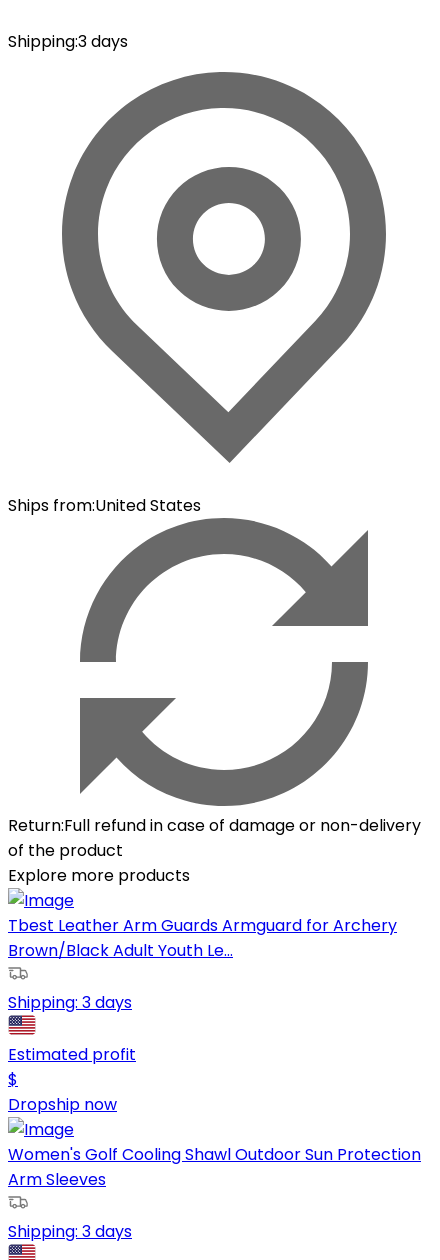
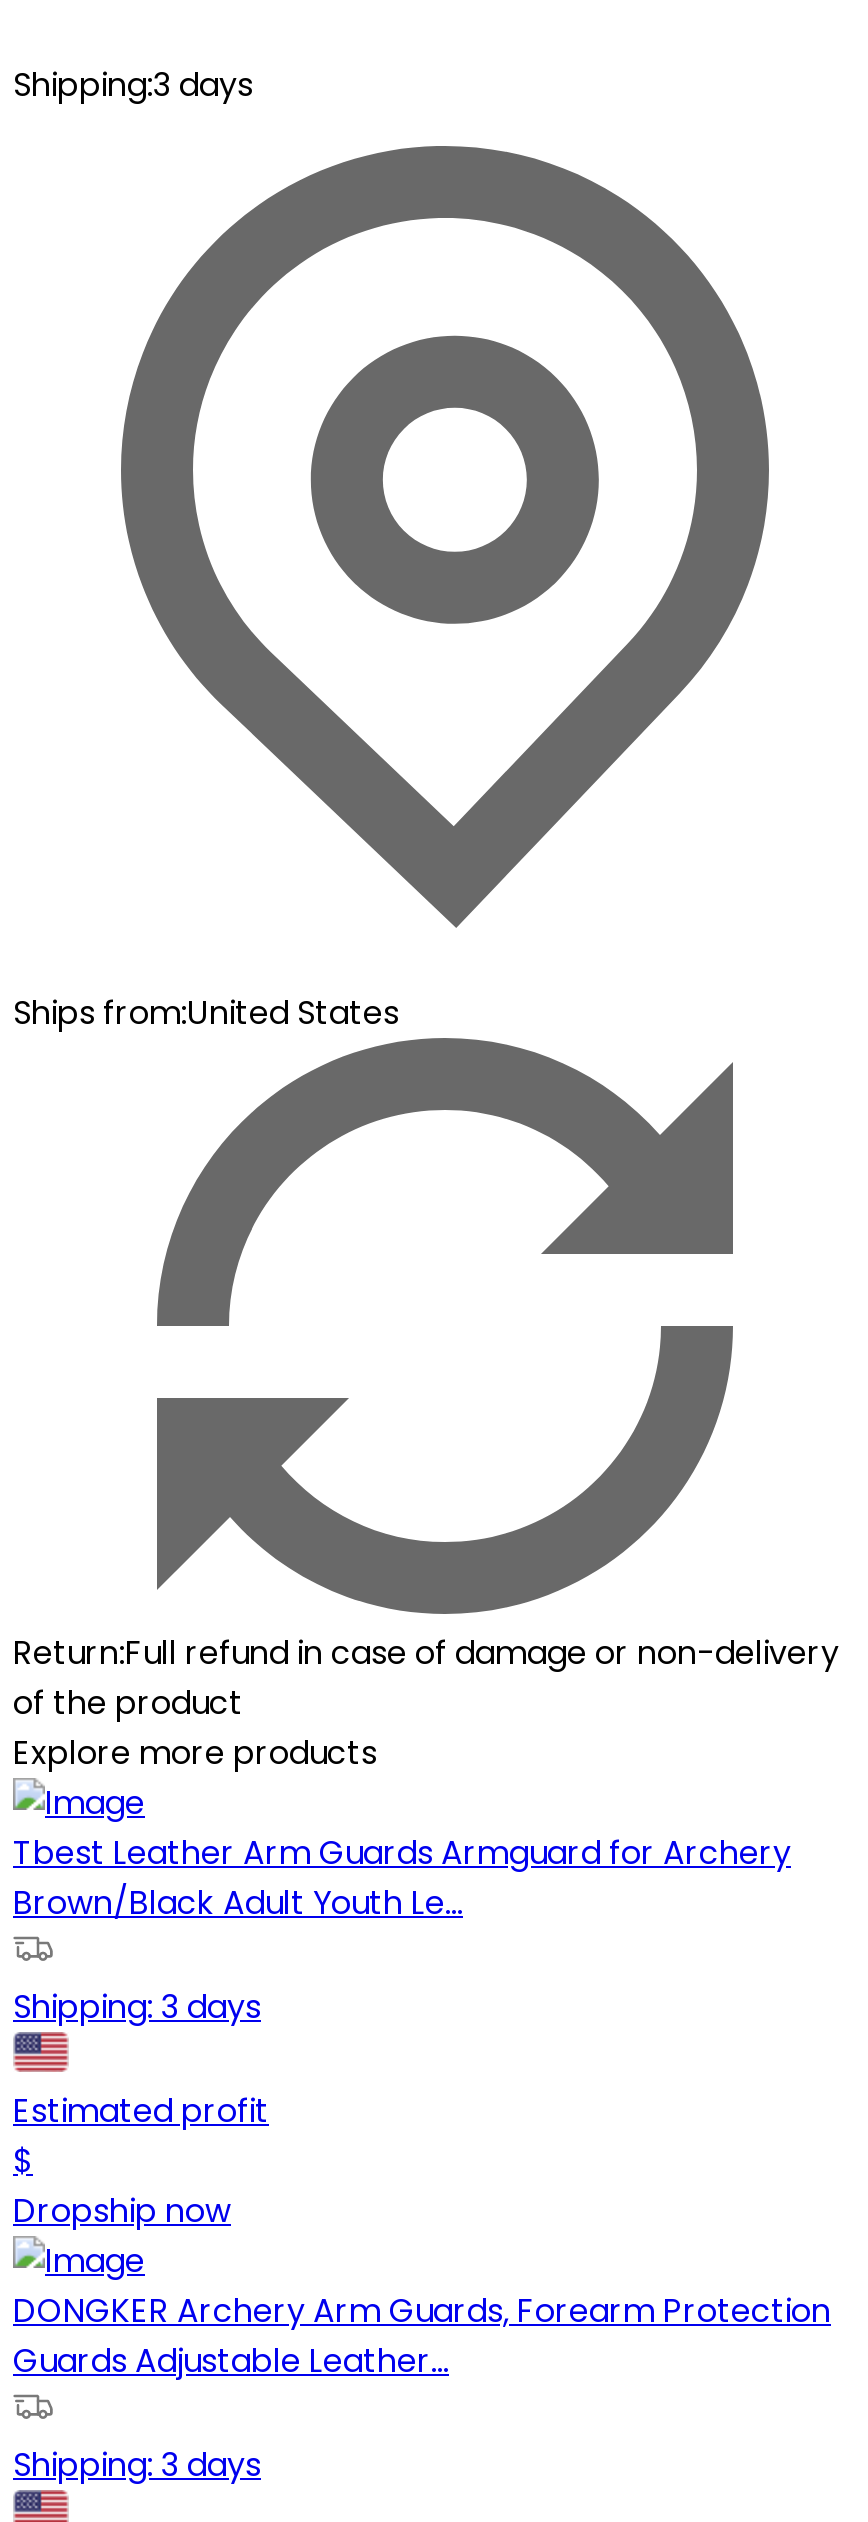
[8,1143,421,1191] Women's Golf Cooling Shawl Outdoor Sun Protection | Arm Sleeves -> [13,2288,831,2384] DONGKER Archery Arm Guards, Forearm Protection | Guards Adjustable Leather...

